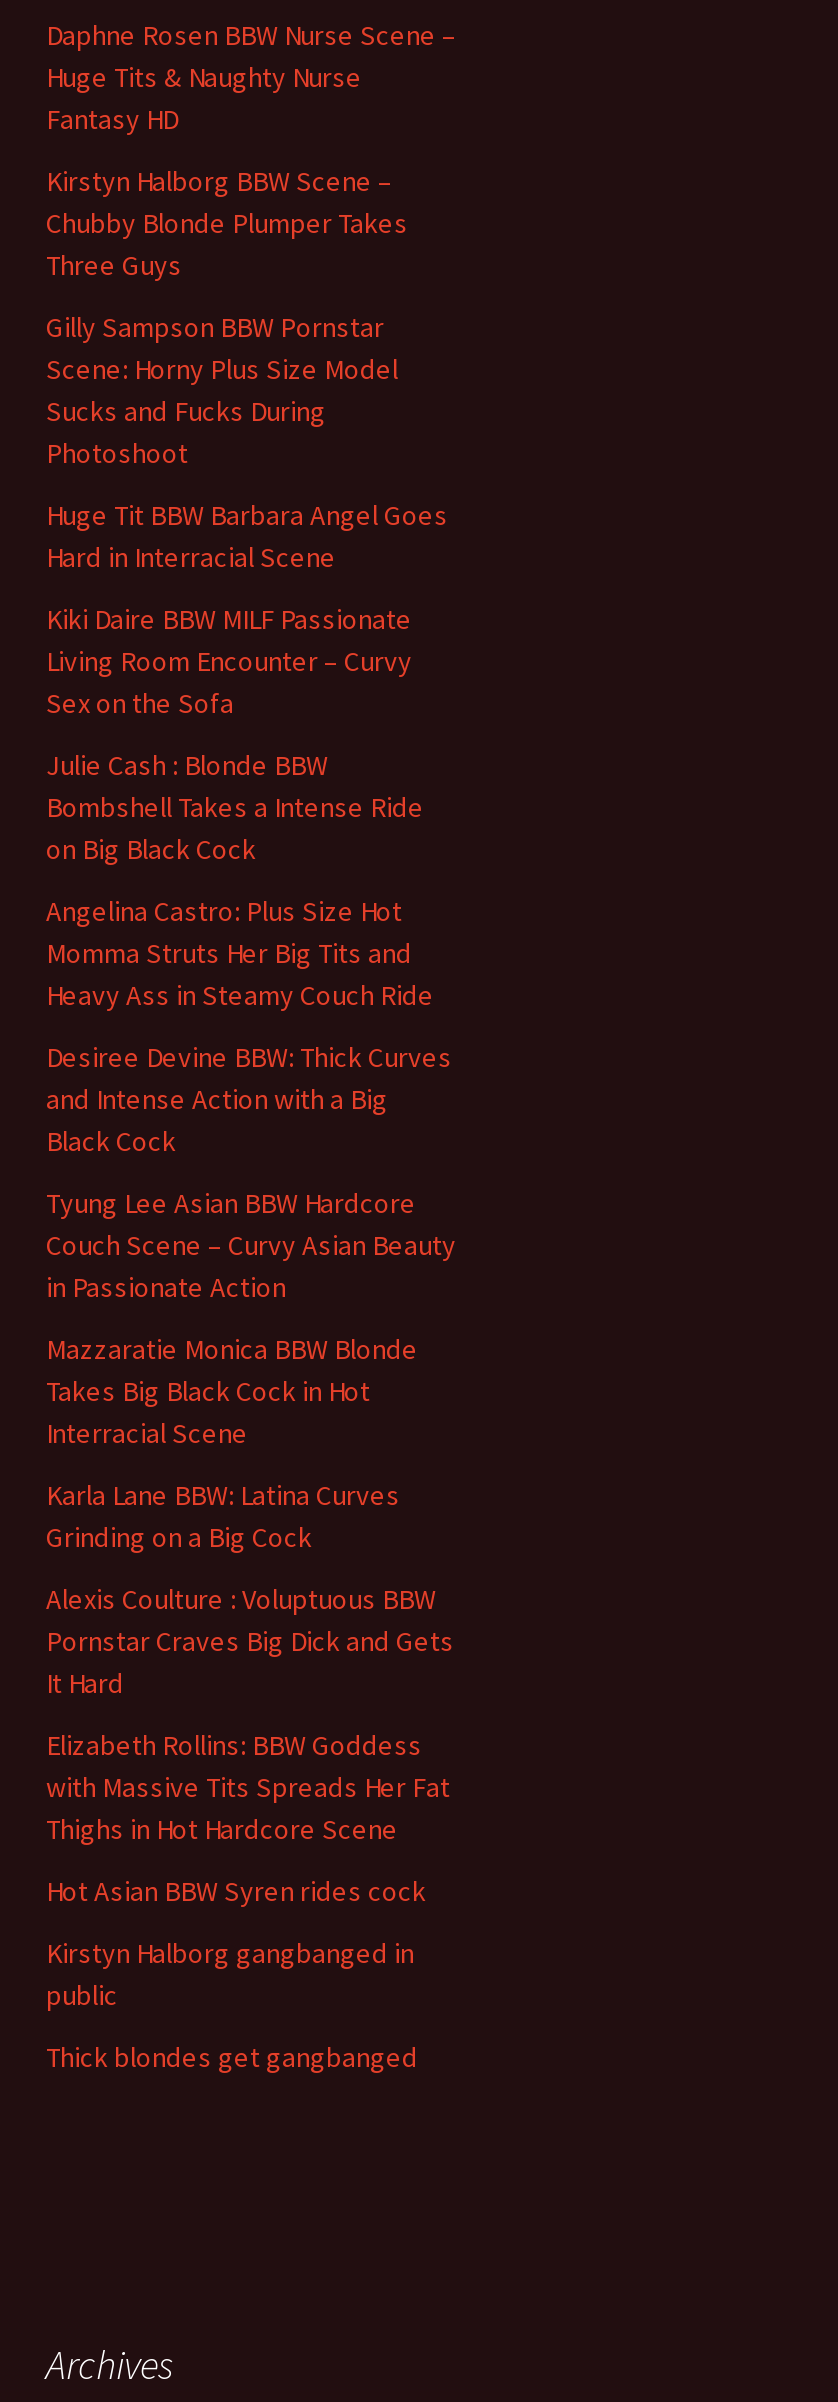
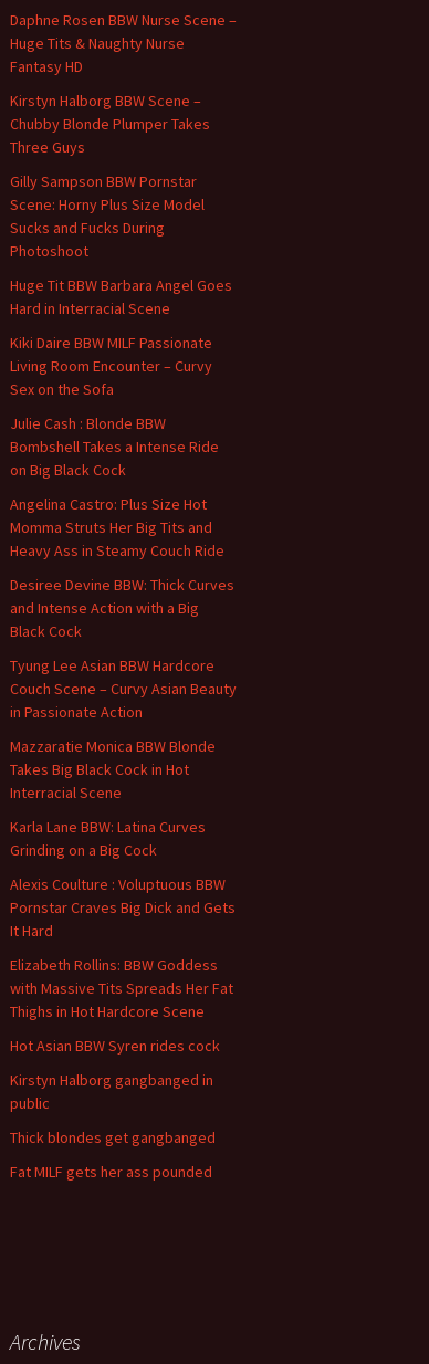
none -> [10,1162,212,1182] Fat MILF gets her ass pounded

